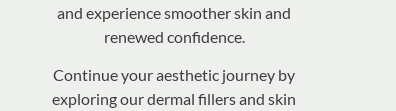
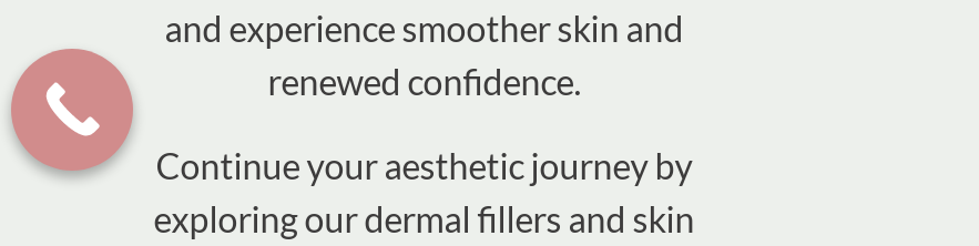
none -> [7,47,140,184] [image]

